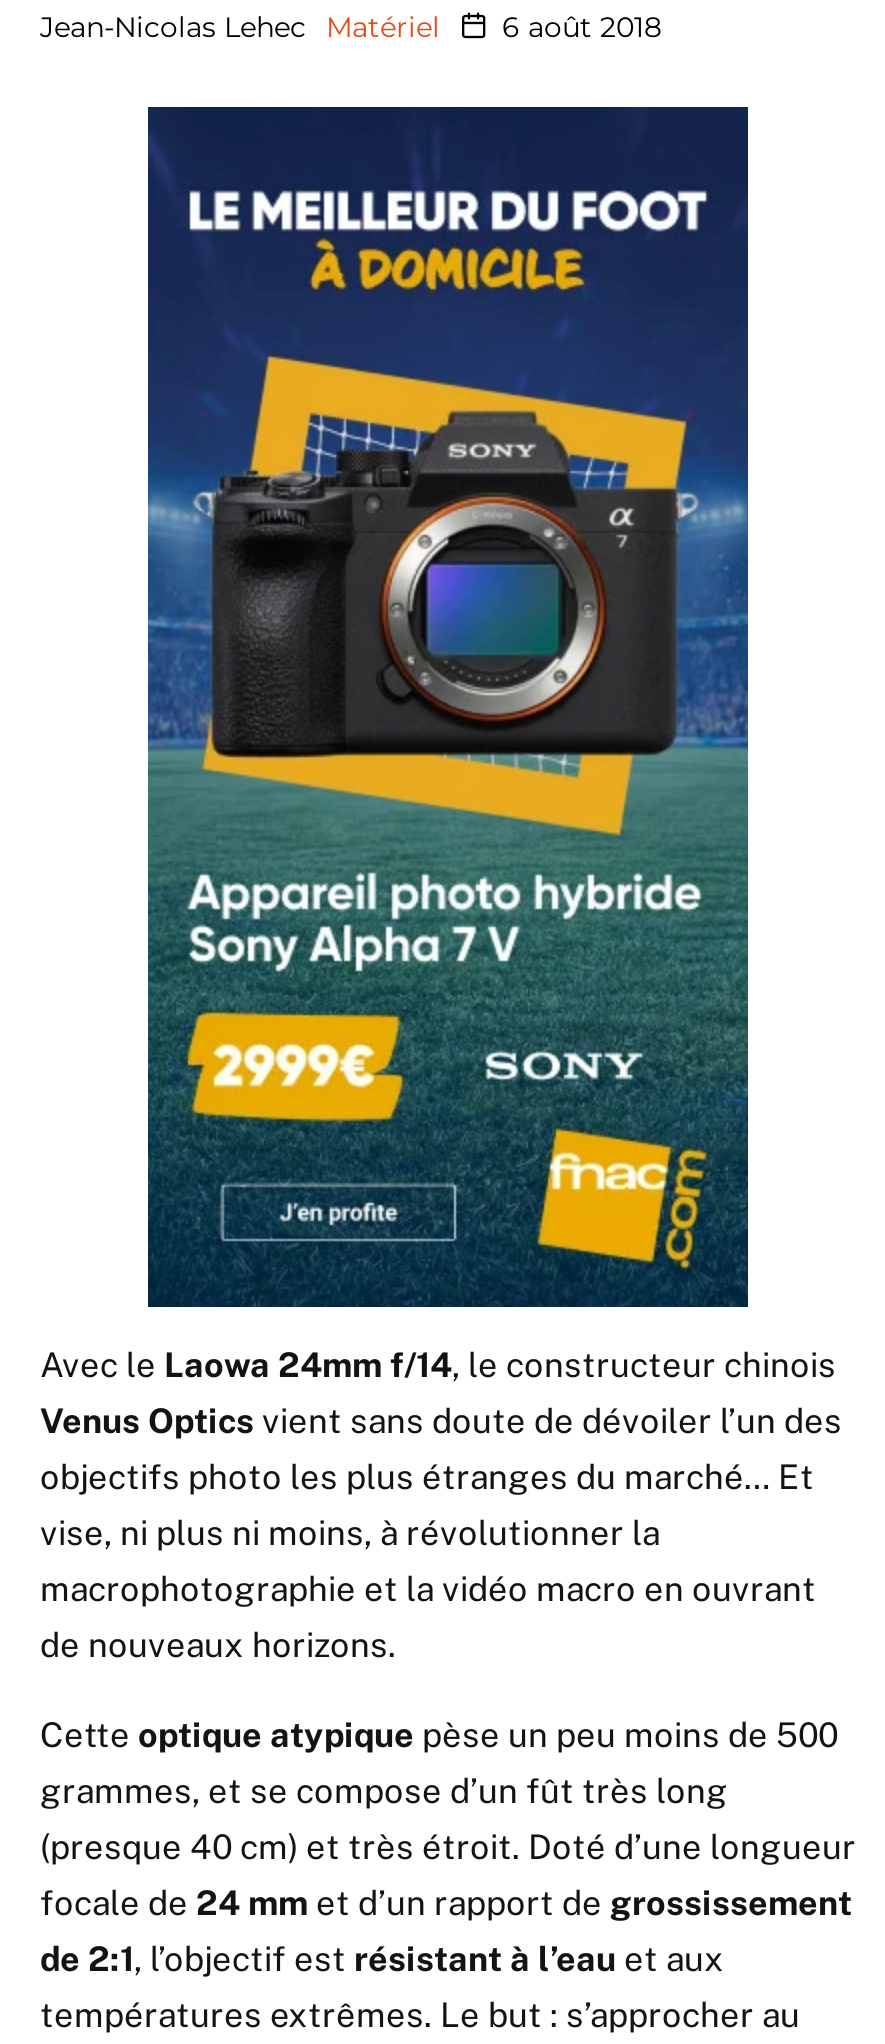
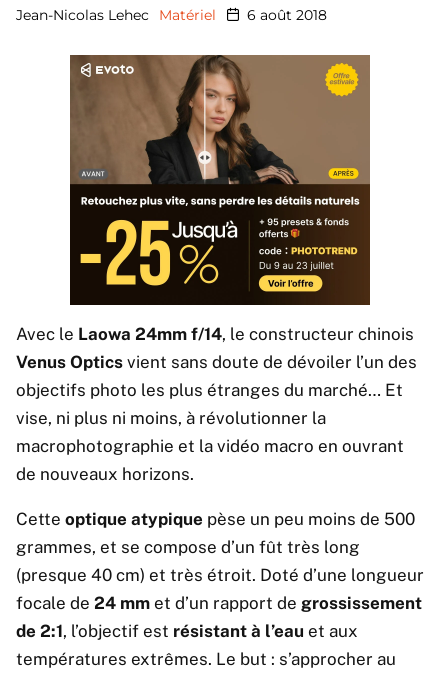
[146,104,750,1310] [image] -> [70,54,371,306] [image]

